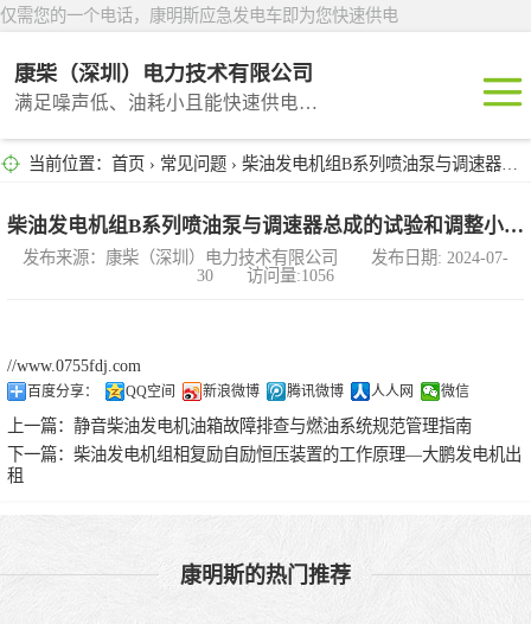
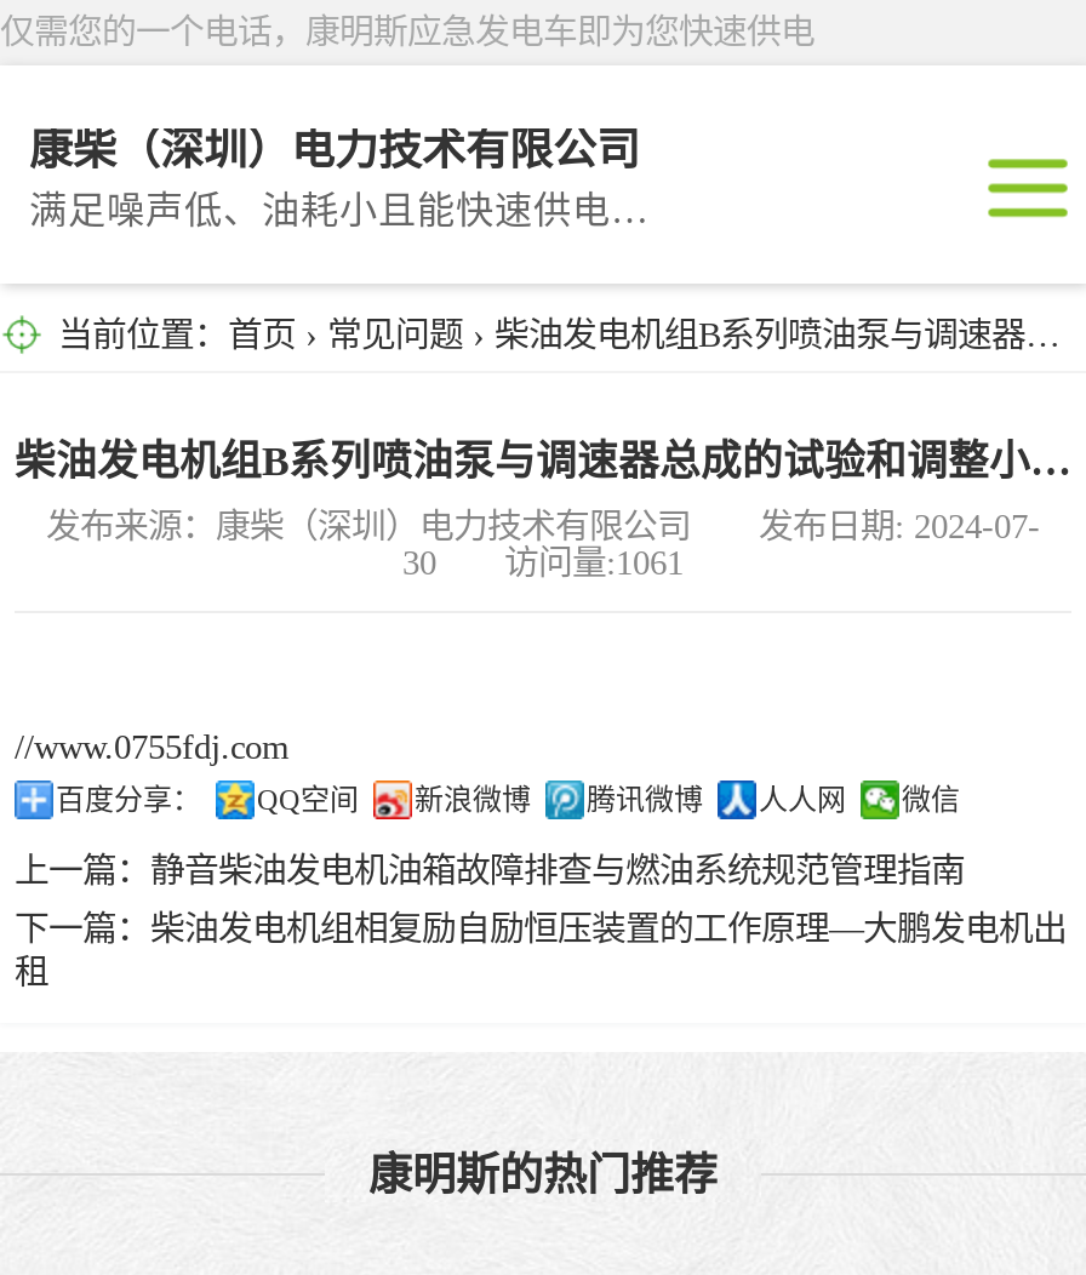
[197,266,334,285] 30 访问量:1056 -> [402,544,684,583] 30 访问量:1061

